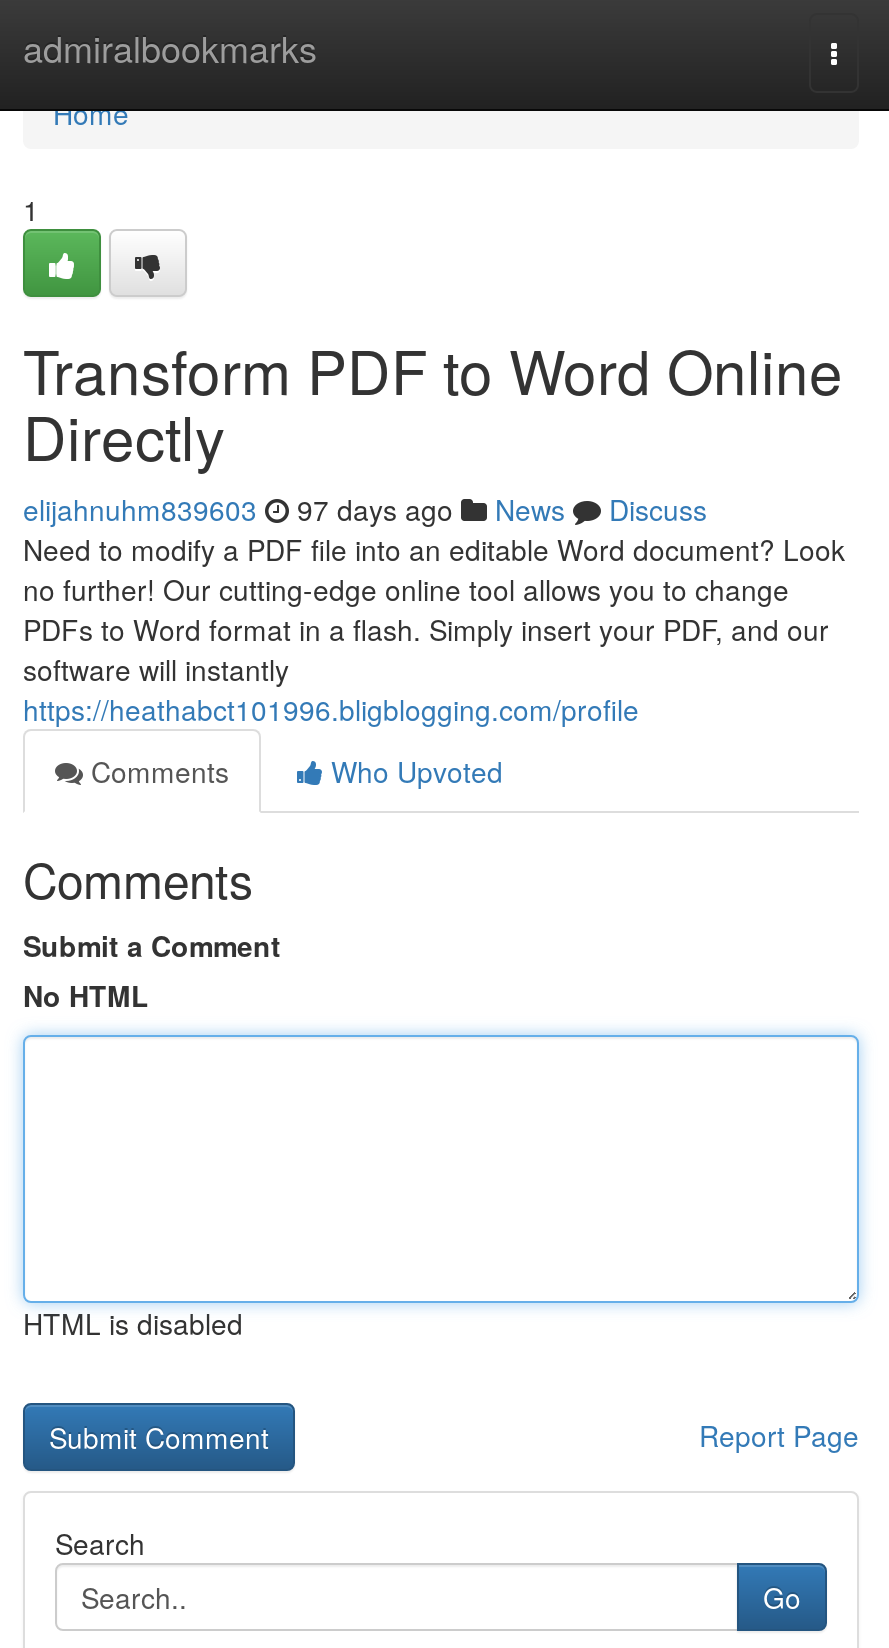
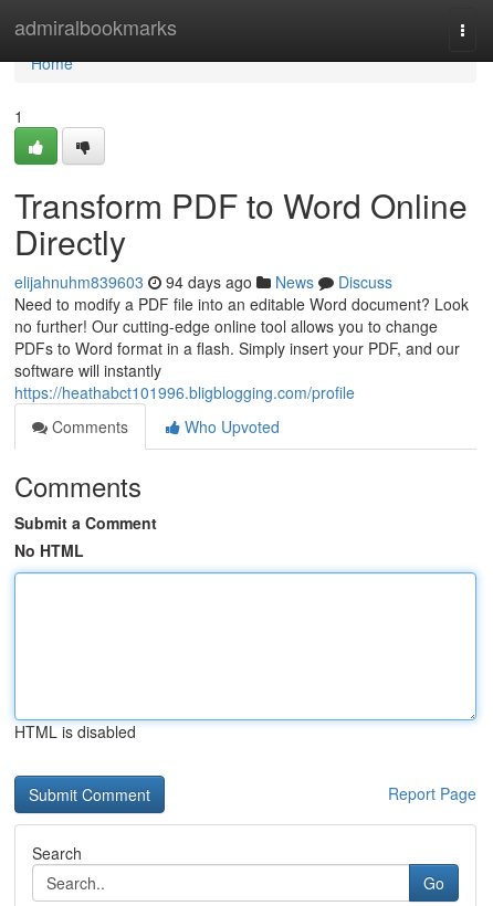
[23,489,707,529] elijahnuhm839603 97 days ago News Discuss -> [14,271,392,293] elijahnuhm839603 94 days ago News Discuss

